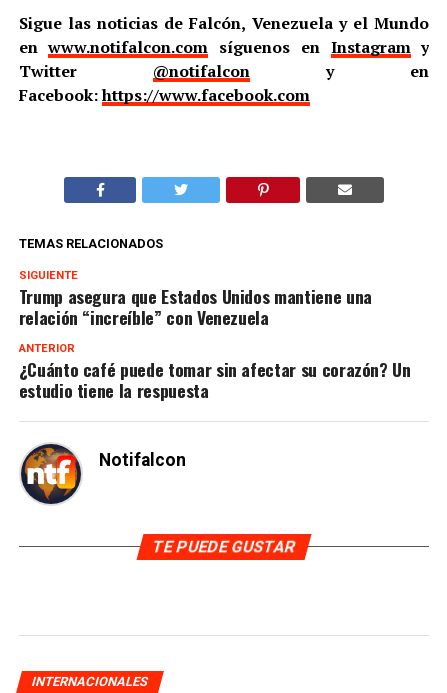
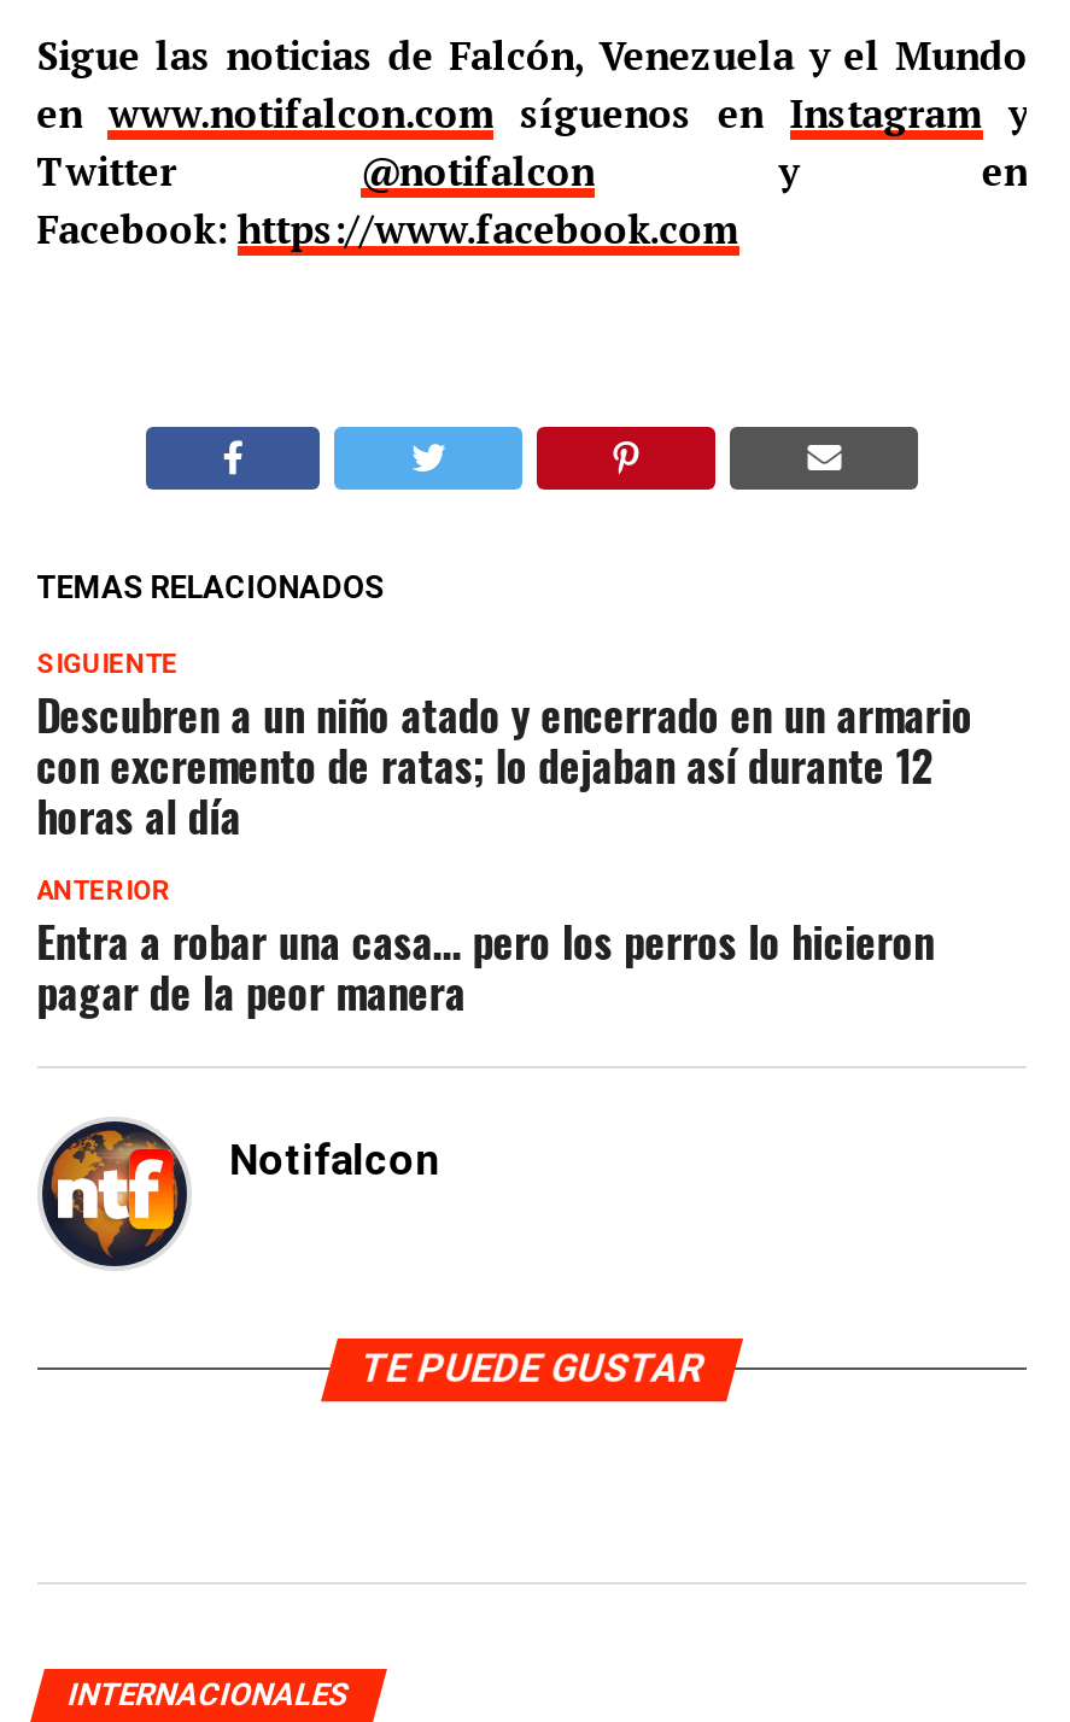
[19,283,372,330] Trump asegura que Estados Unidos mantiene una | relación “increíble” con Venezuela -> [37,682,973,846] Descubren a un niño atado y encerrado en un armario | con excremento de ratas; lo dejaban así durante 12 | horas al día
[19,356,411,403] ¿Cuánto café puede tomar sin afectar su corazón? Un | estudio tiene la respuesta -> [37,909,934,1022] Entra a robar una casa… pero los perros lo hicieron | pagar de la peor manera

